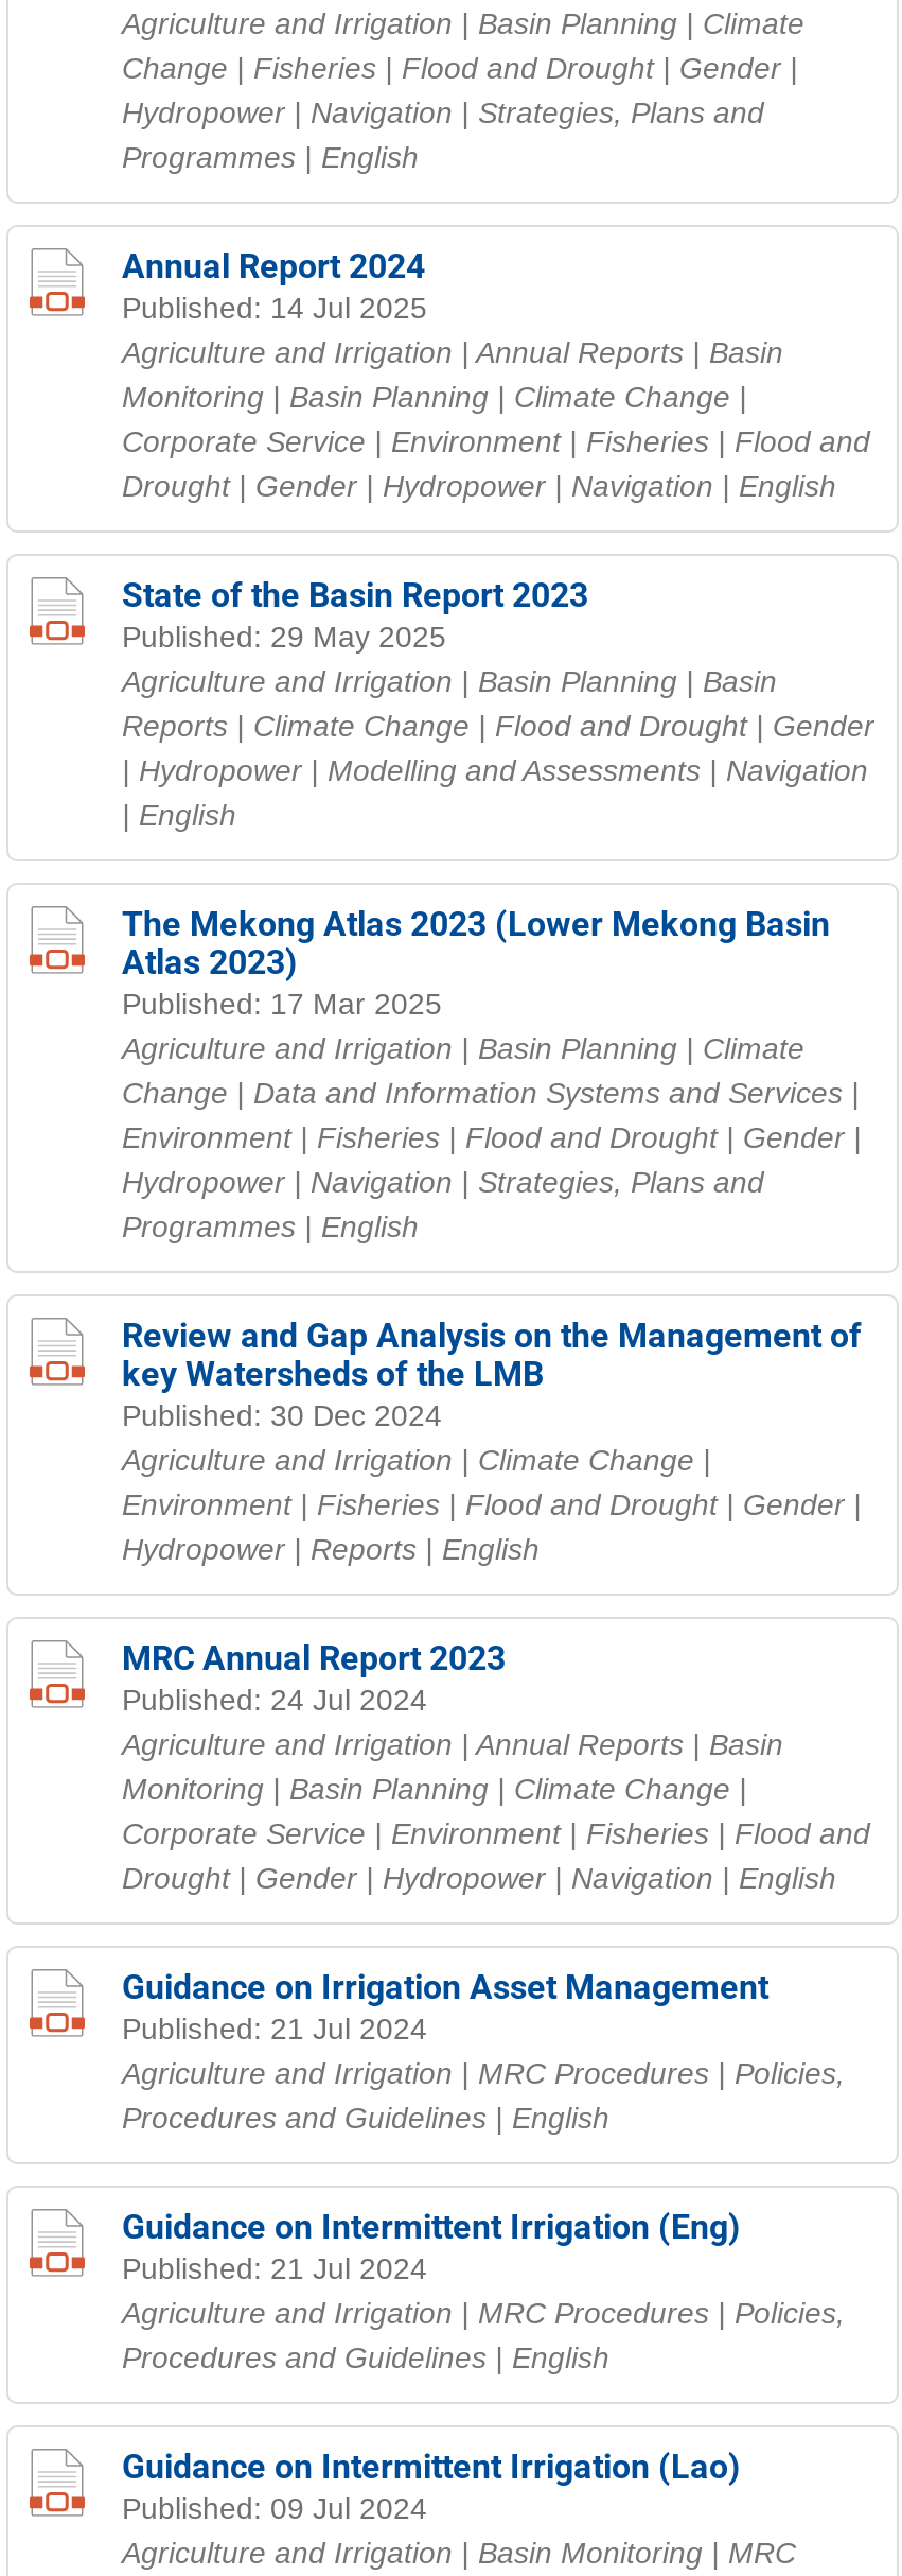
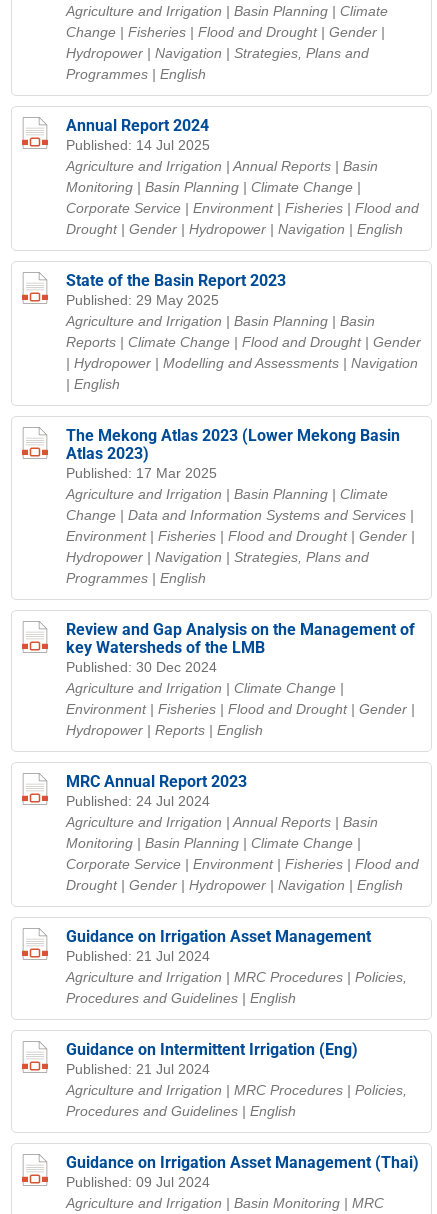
[122,2447,741,2487] Guidance on Intermittent Irrigation (Lao) -> [65,1153,418,1172] Guidance on Irrigation Asset Management (Thai)

